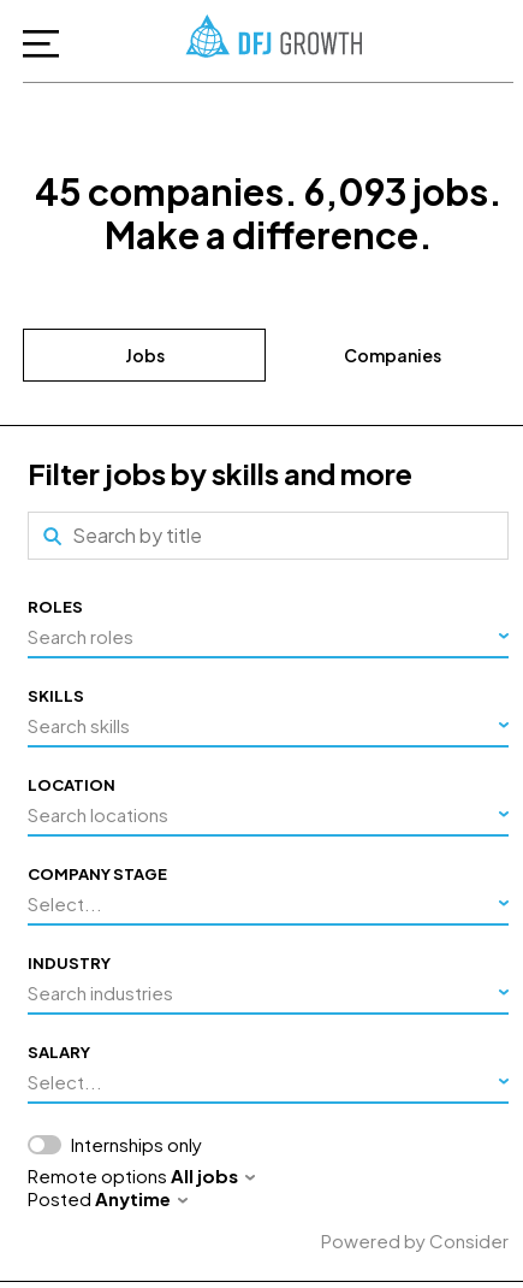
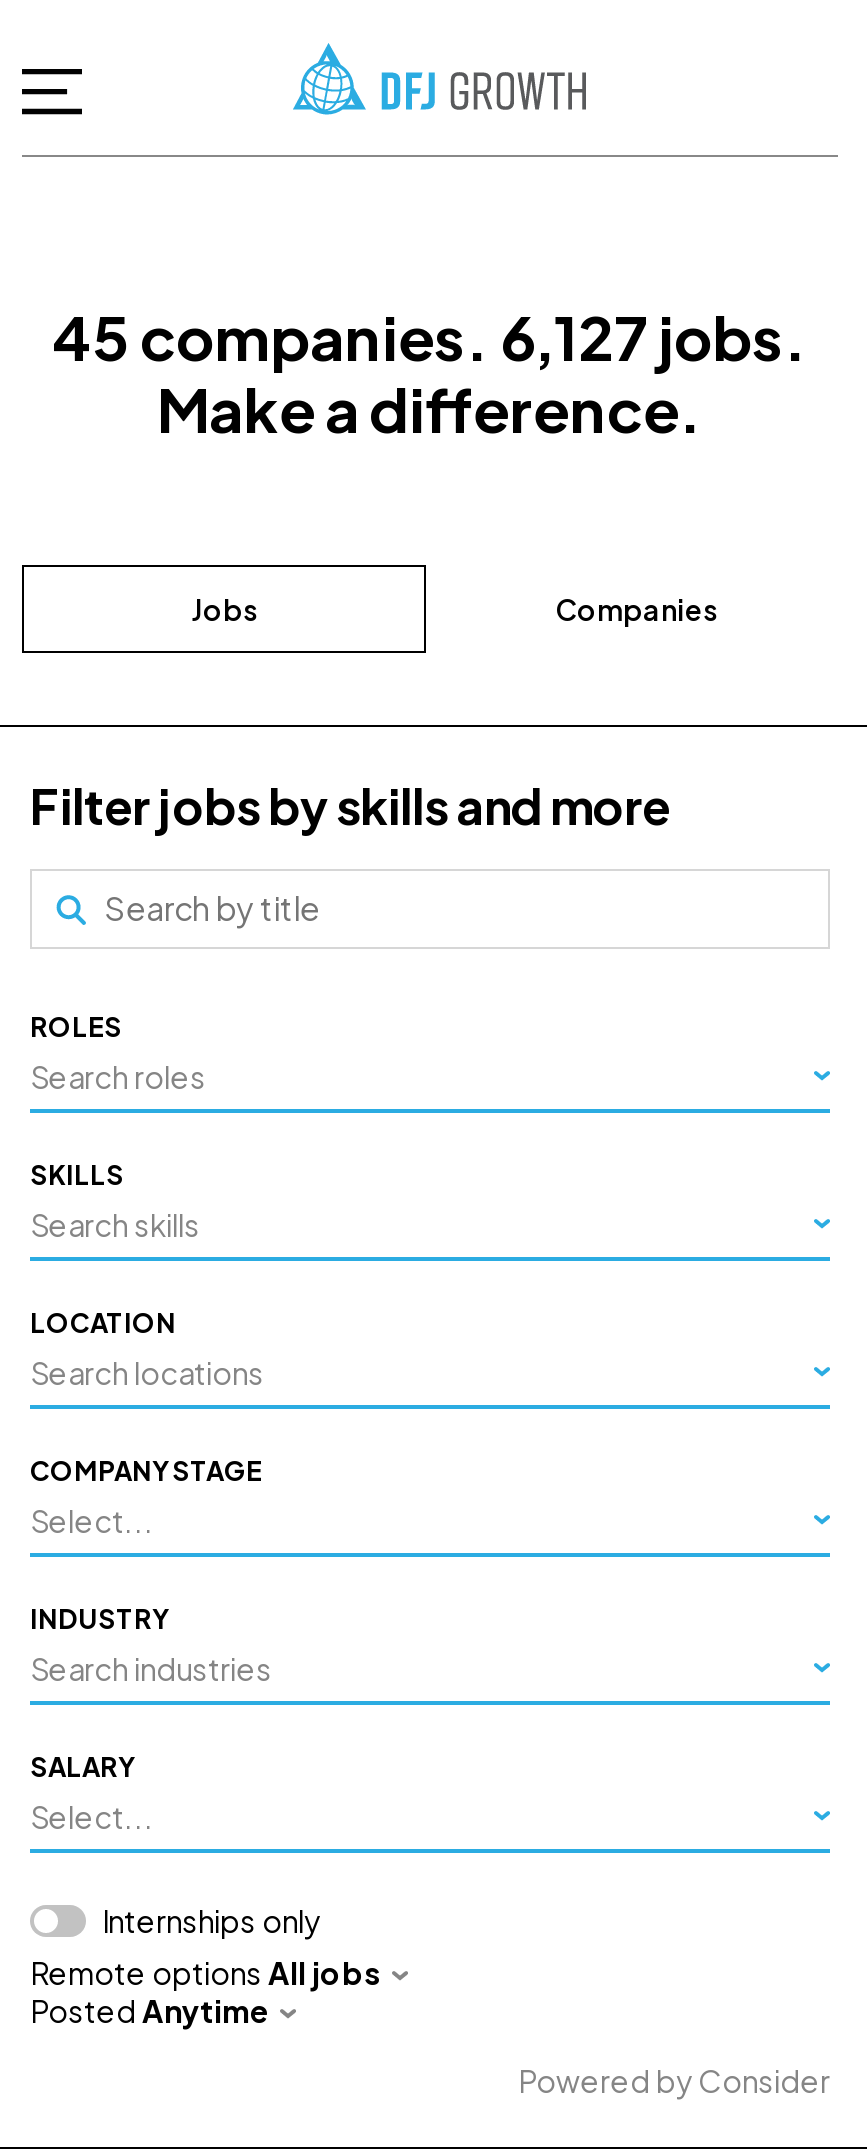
[34,168,502,214] 45 companies. 6,093 jobs. -> [52,299,808,375] 45 companies. 6,127 jobs.

